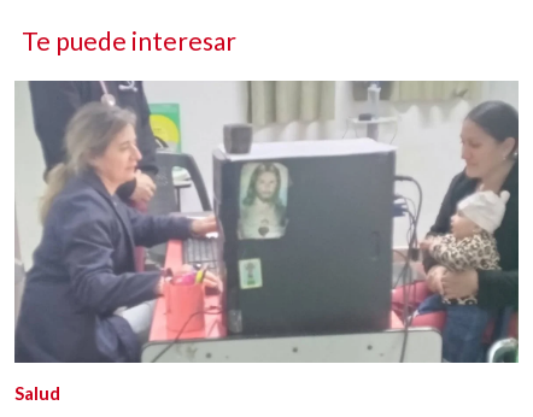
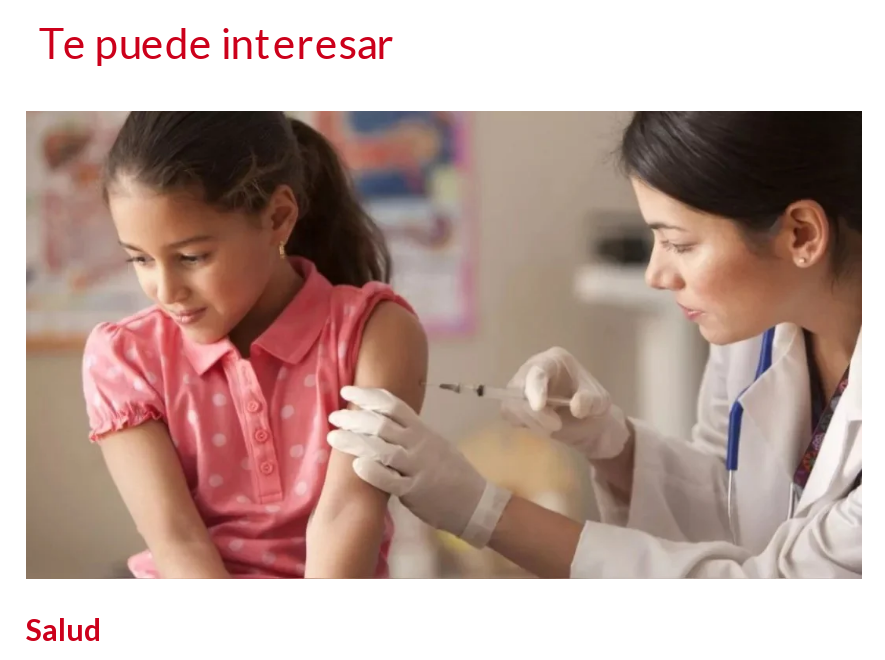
[14,81,520,364] [image] -> [26,110,864,580] [image]

